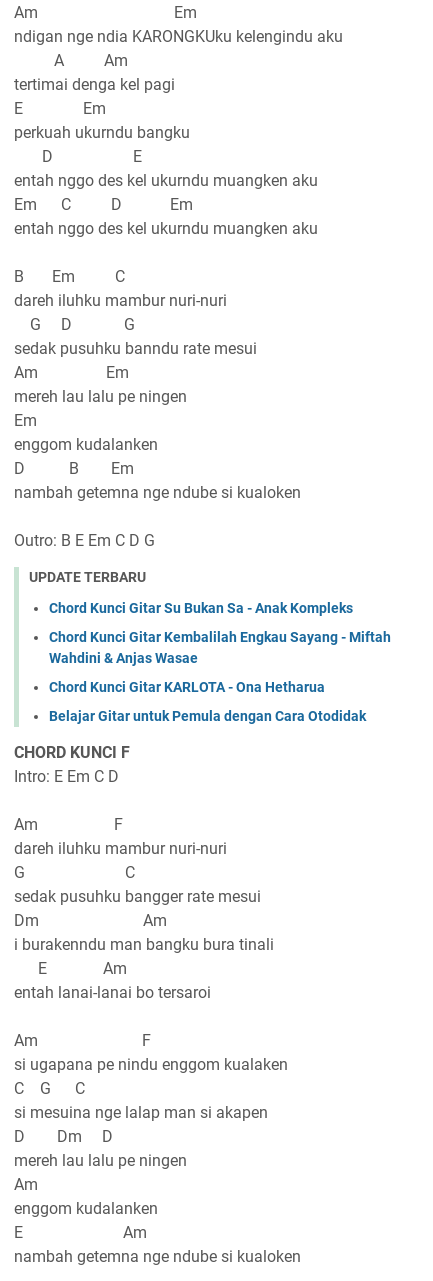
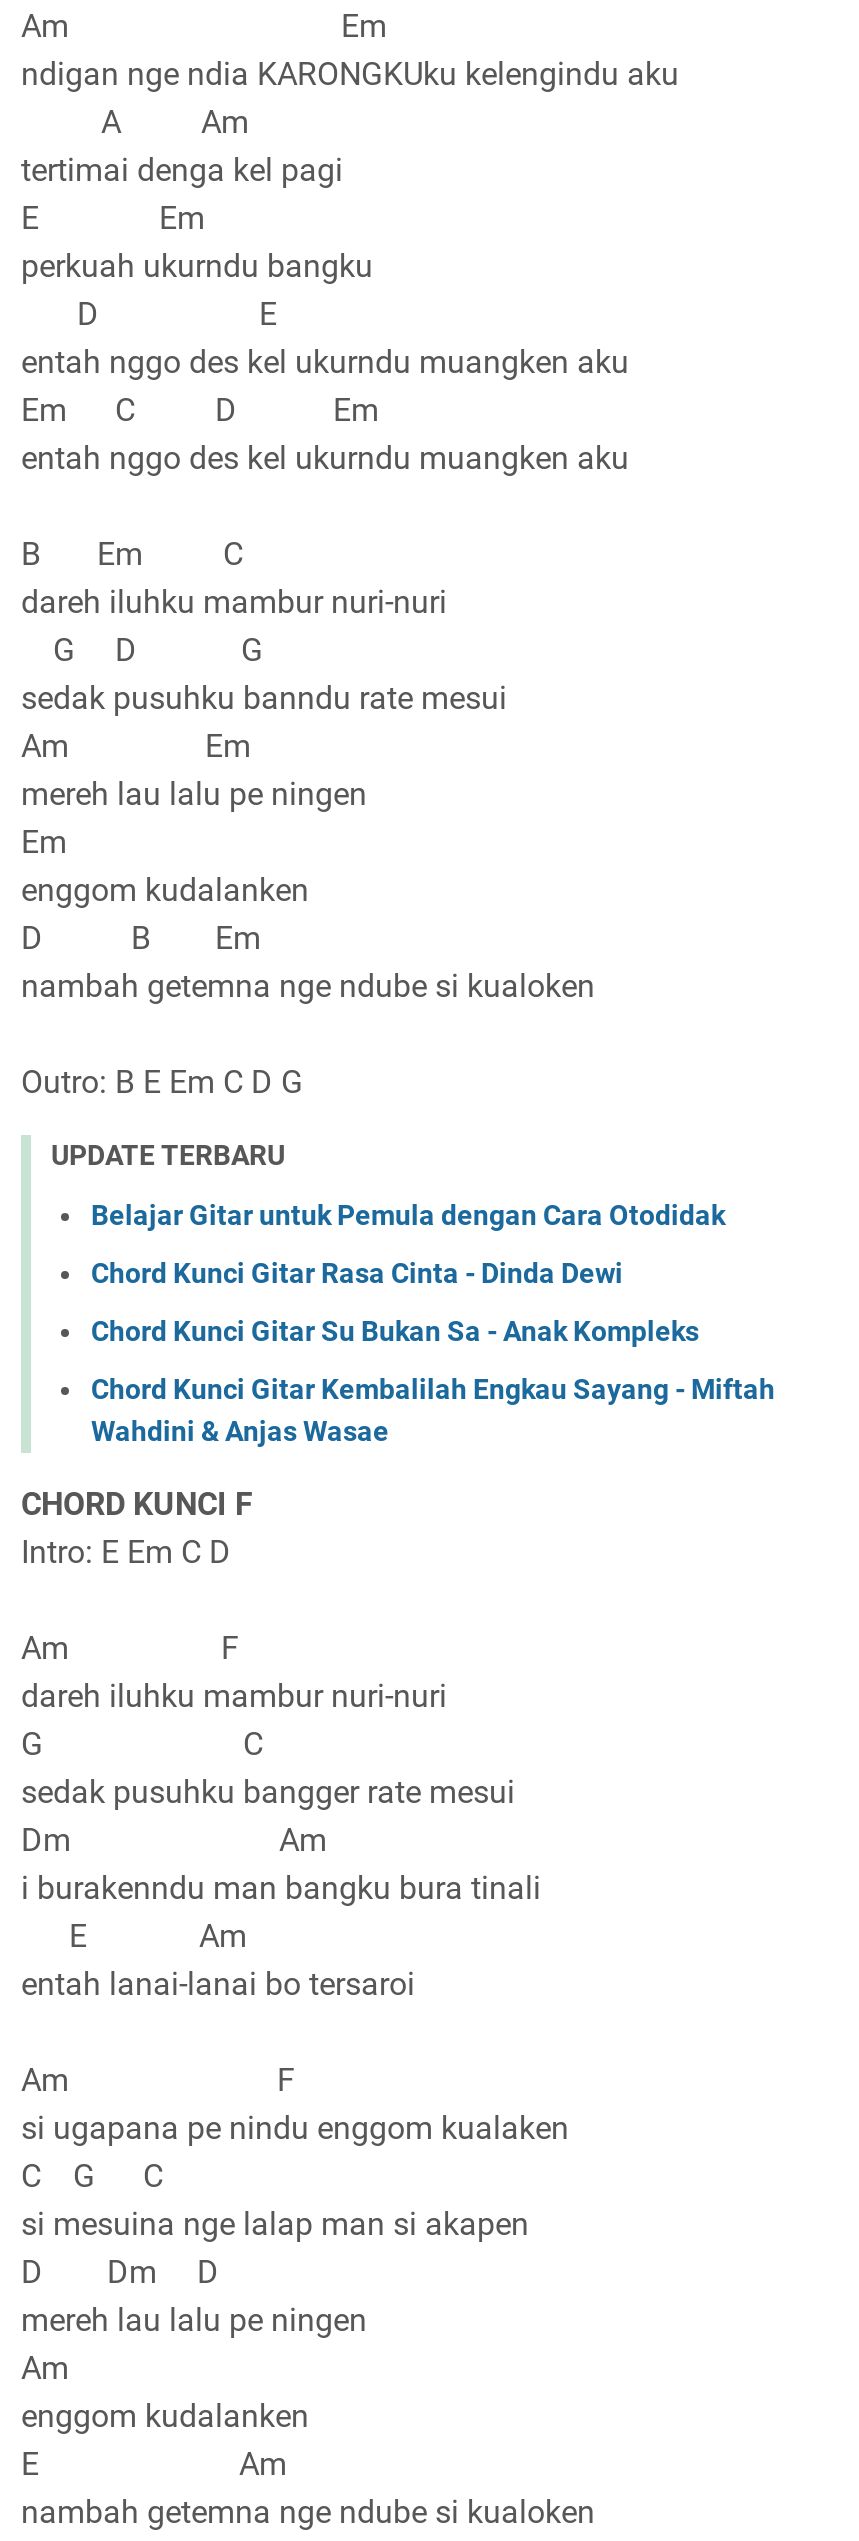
none -> [91,1258,623,1290] Chord Kunci Gitar Rasa Cinta - Dinda Dewi
moved [49,600,391,666] -> [91,1316,775,1448]: Chord Kunci Gitar Su Bukan Sa - Anak Kompleks | Chord Kunci Gitar Kembalilah Engkau Sayang - Miftah | Wahdini & Anjas Wasae
[49,679,325,695] Chord Kunci Gitar KARLOTA - Ona Hetharua -> none
moved [49,708,366,724] -> [91,1200,725,1232]: Belajar Gitar untuk Pemula dengan Cara Otodidak

